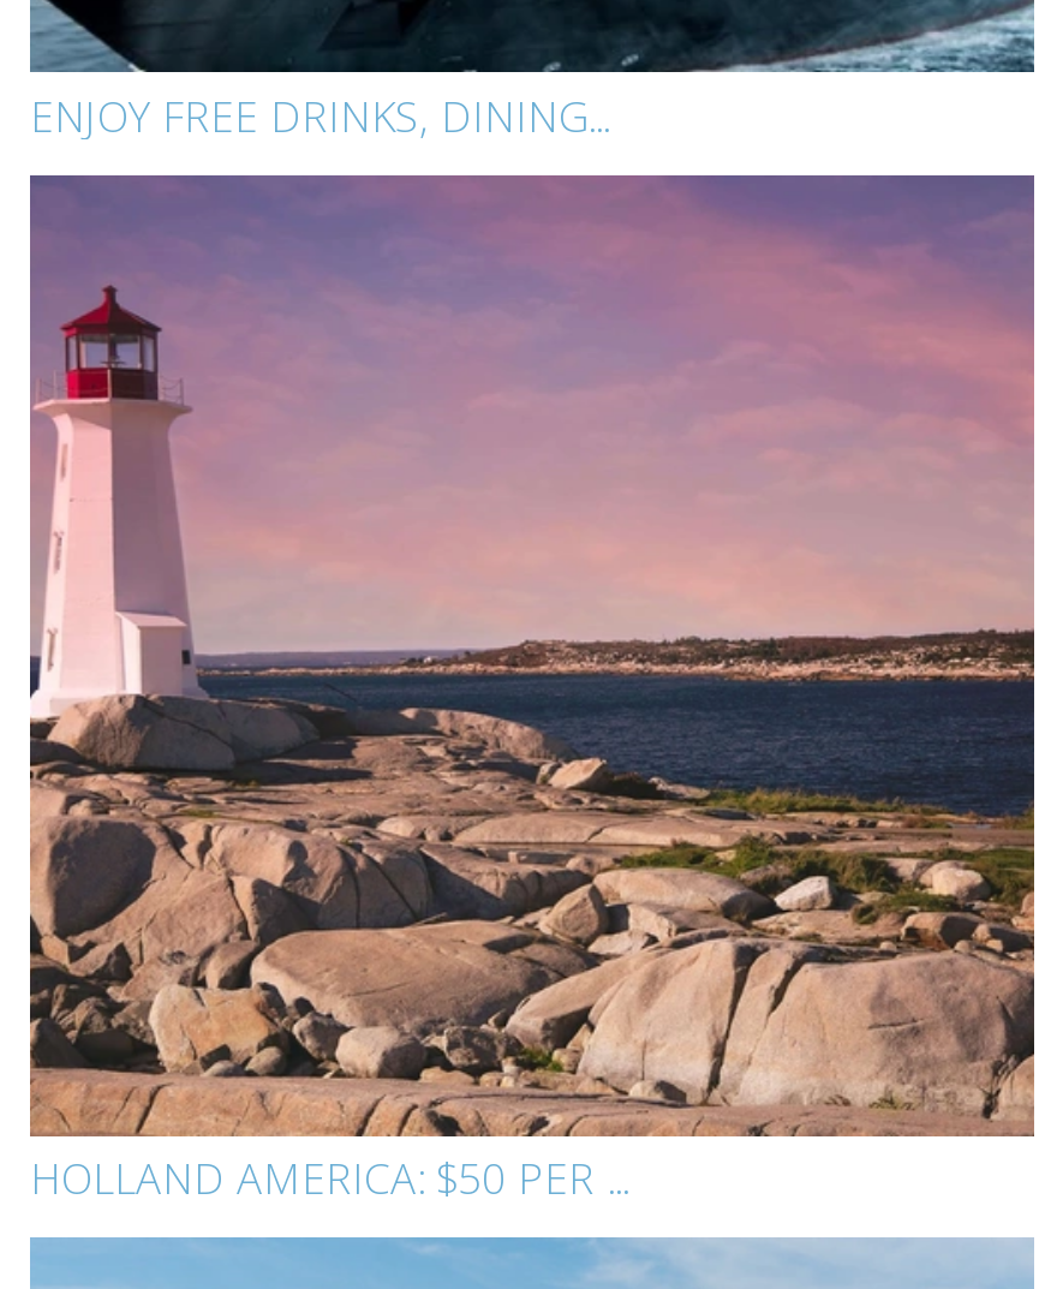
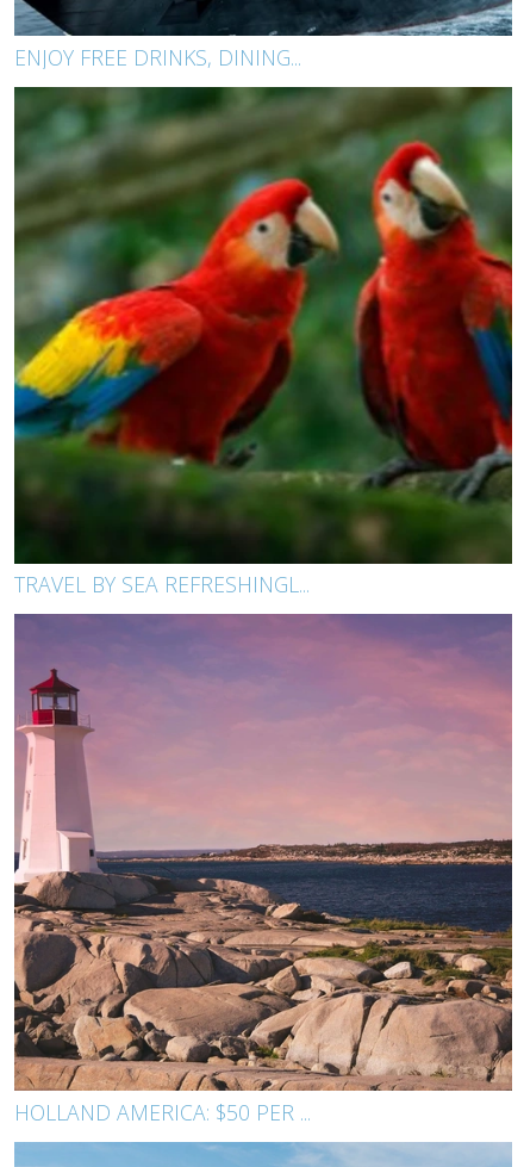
none -> [13,86,513,599] [image] | TRAVEL BY SEA REFRESHINGL...

